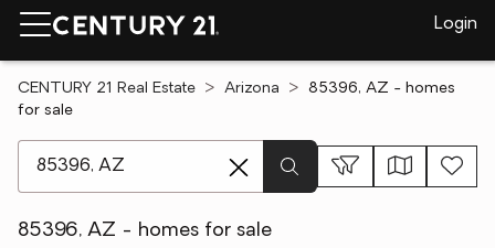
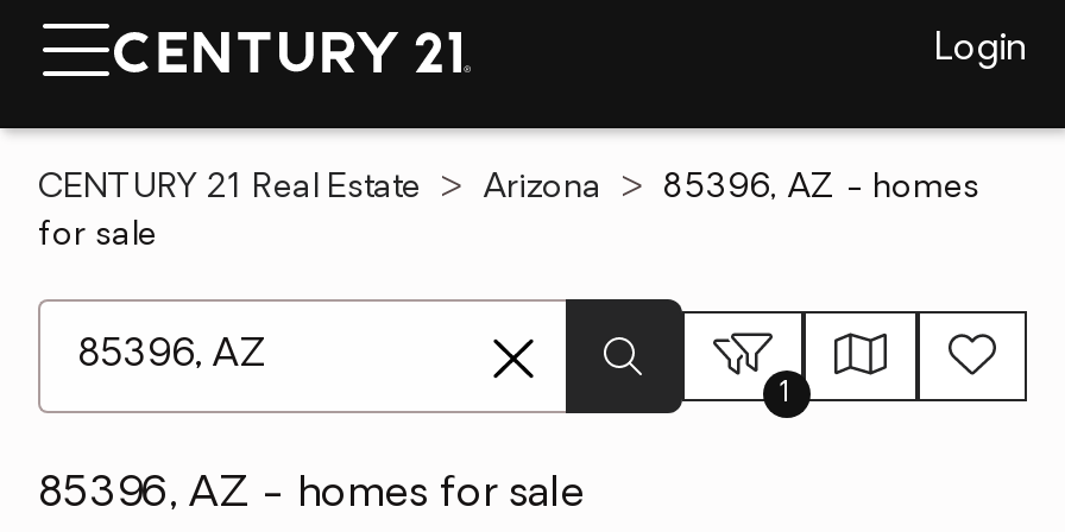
none -> [780,380,792,408] 1

